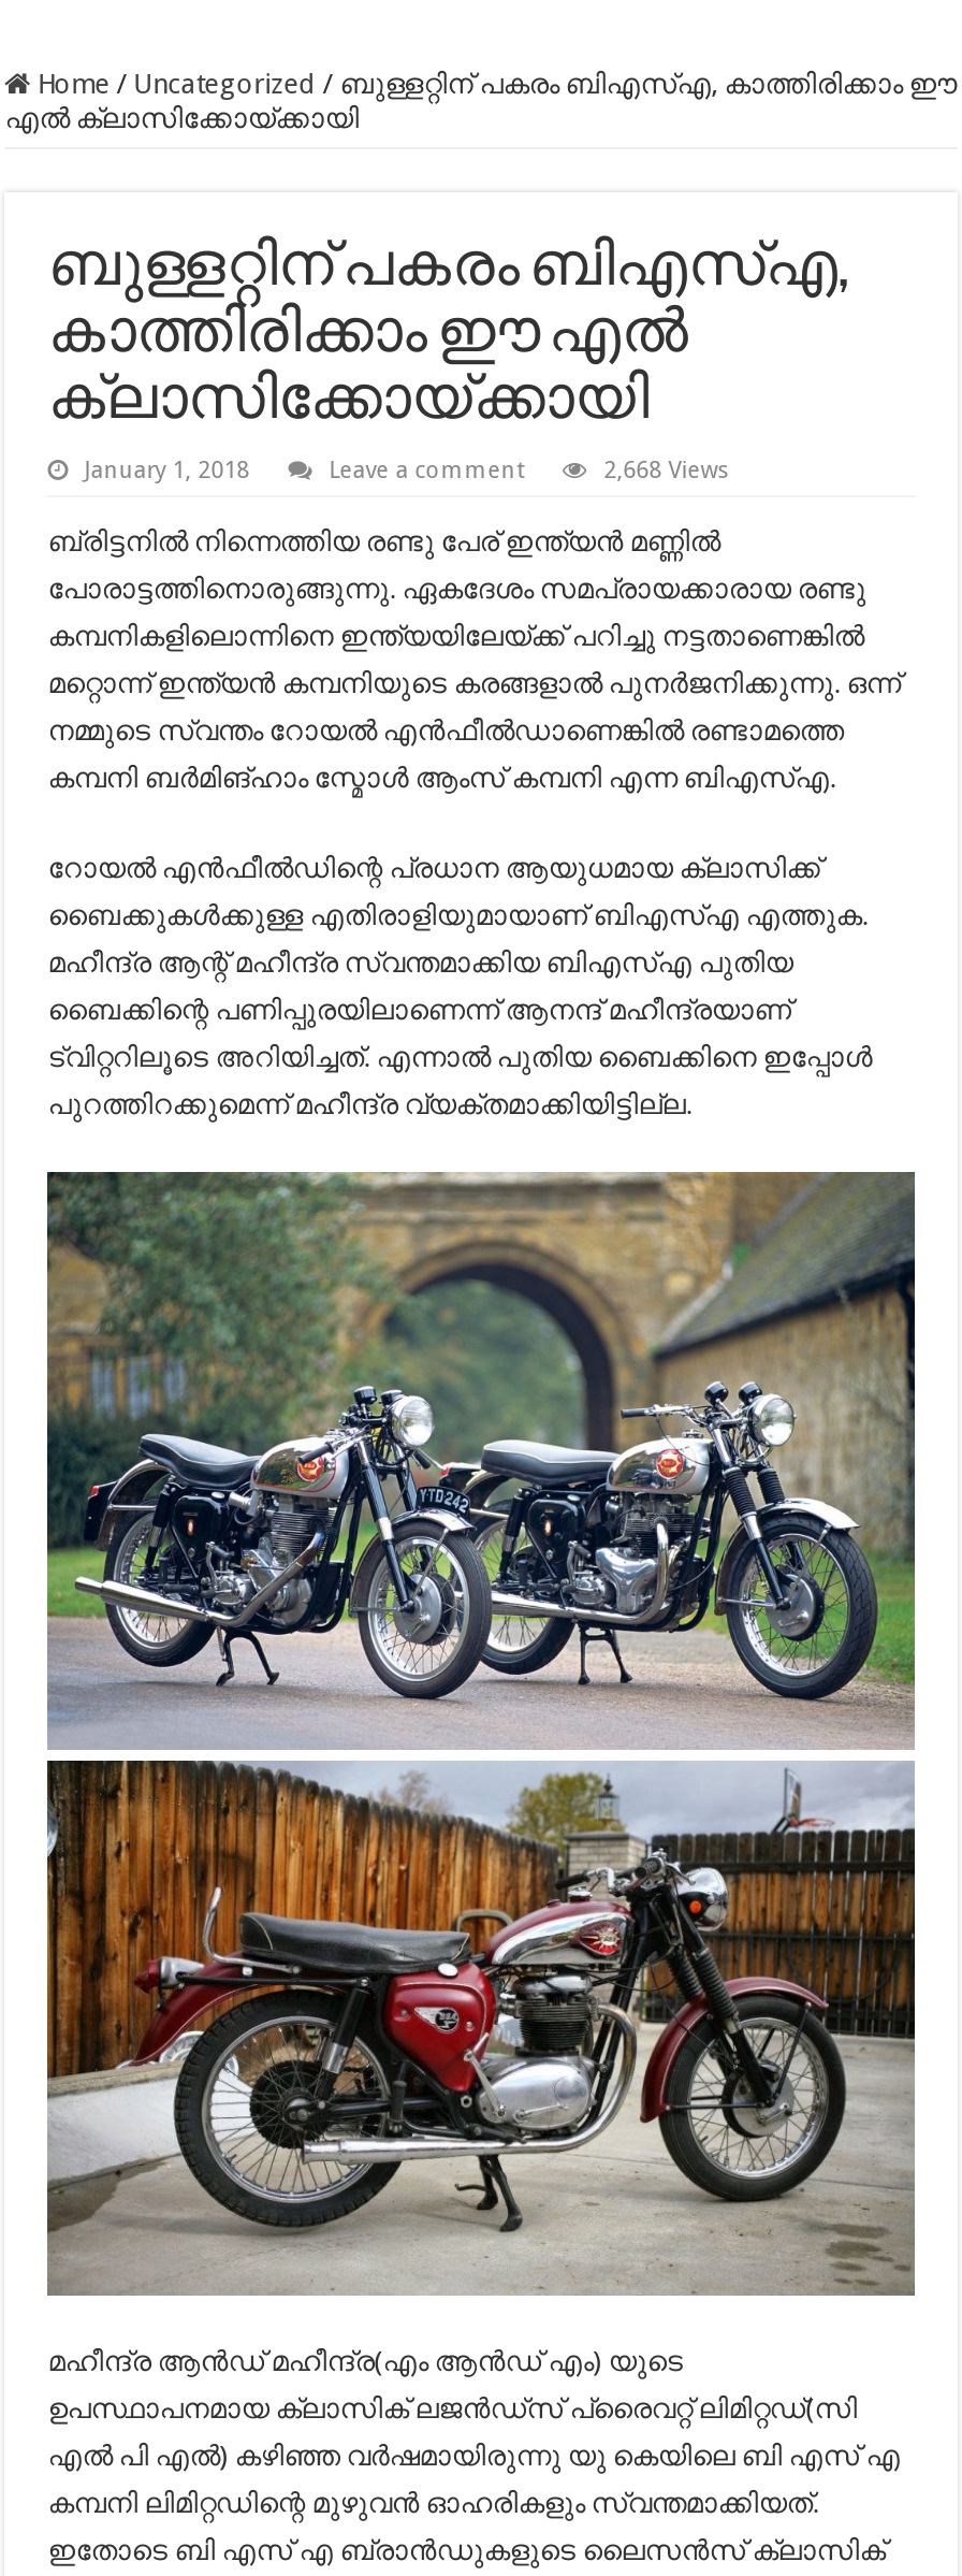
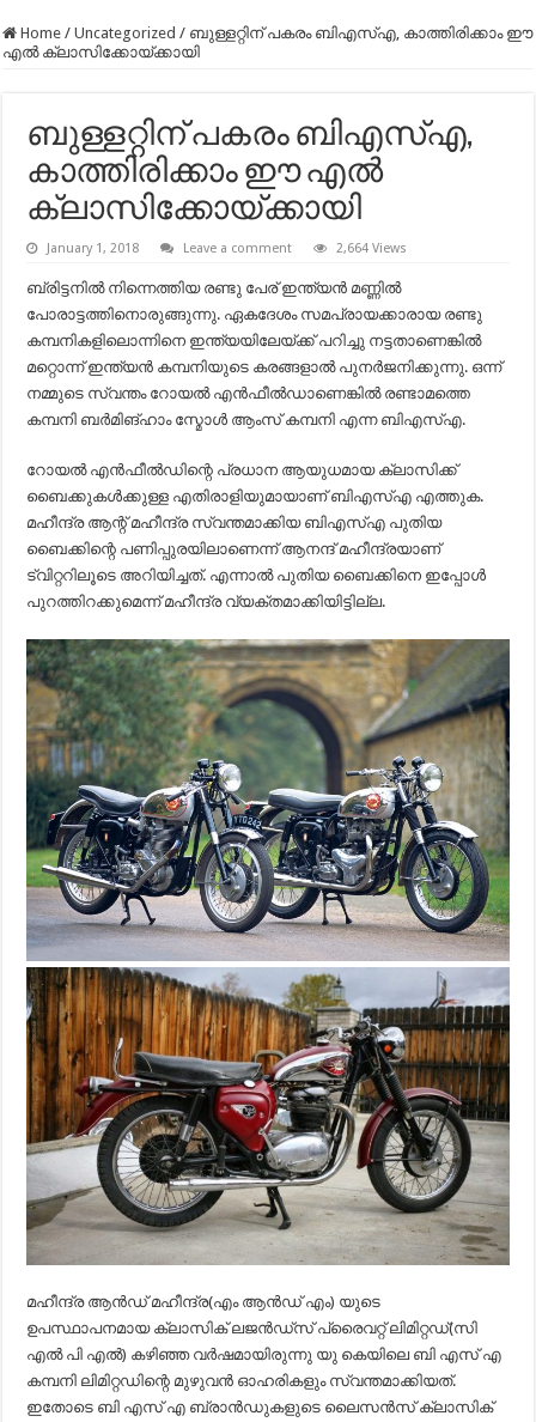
[604,457,731,484] 2,668 Views -> [336,241,407,256] 2,664 Views

